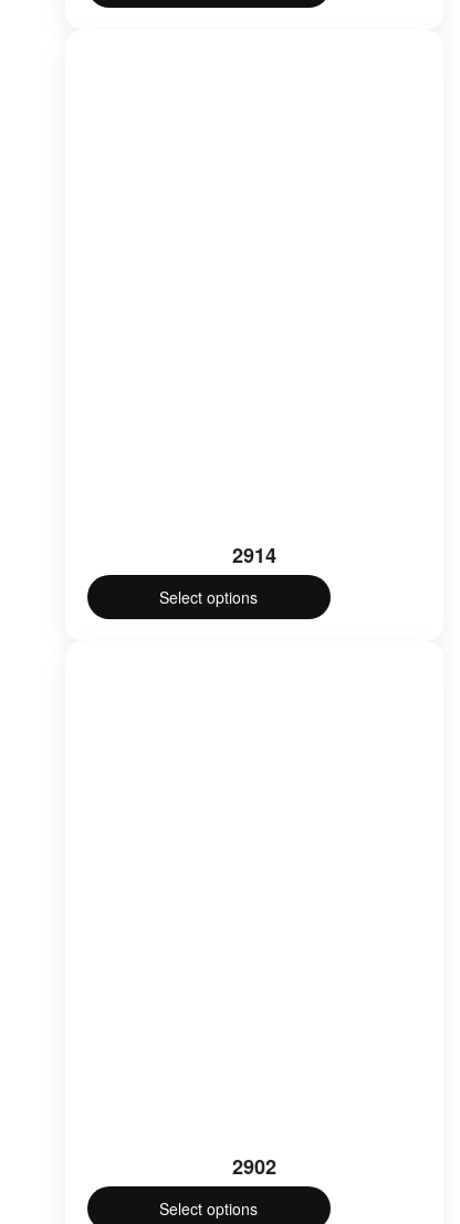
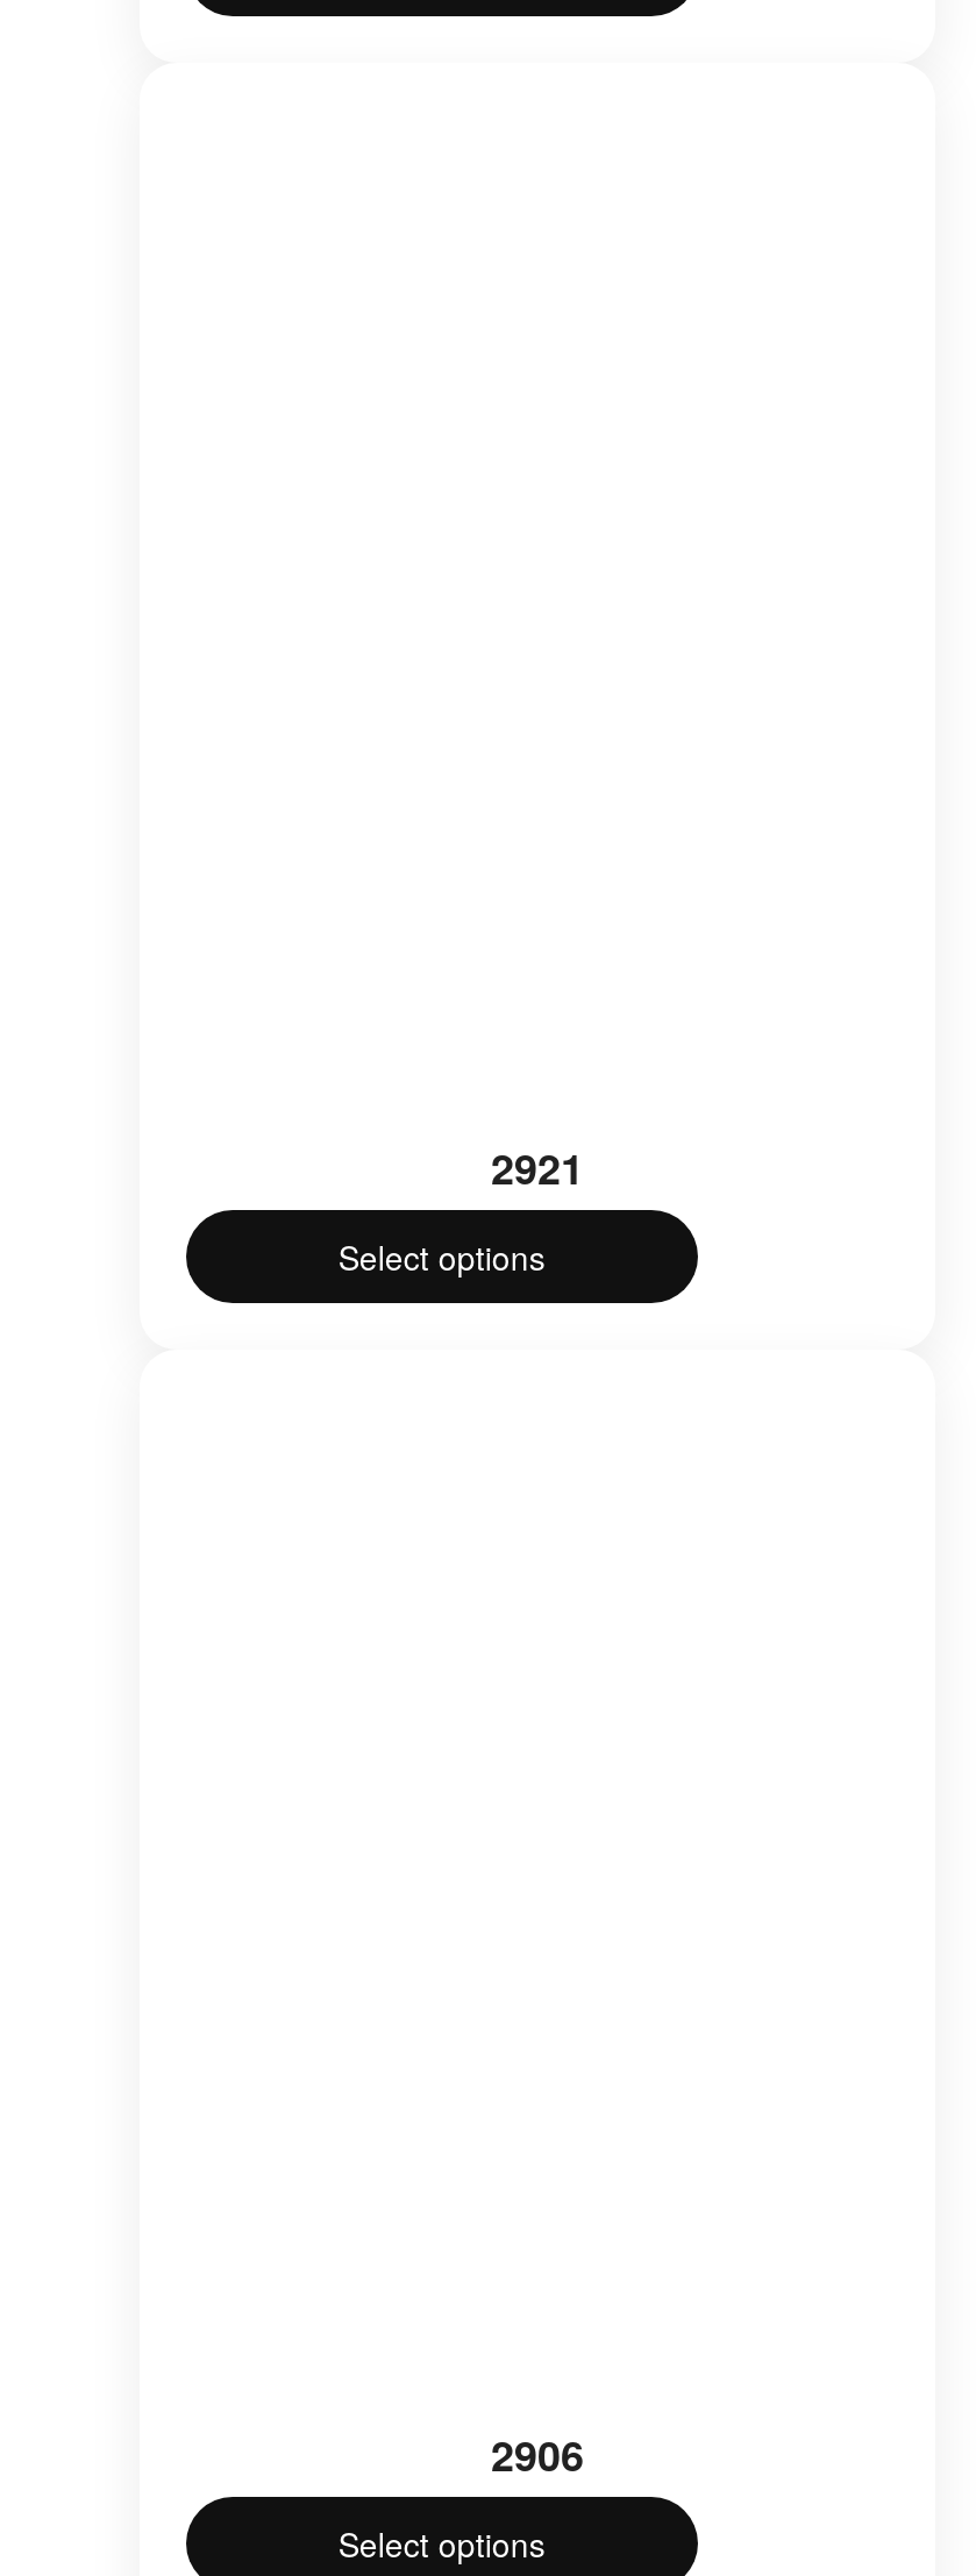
[232,540,276,569] 2914 -> [491,1137,584,1198] 2921
[232,1152,276,1181] 2902 -> [491,2424,584,2485] 2906

